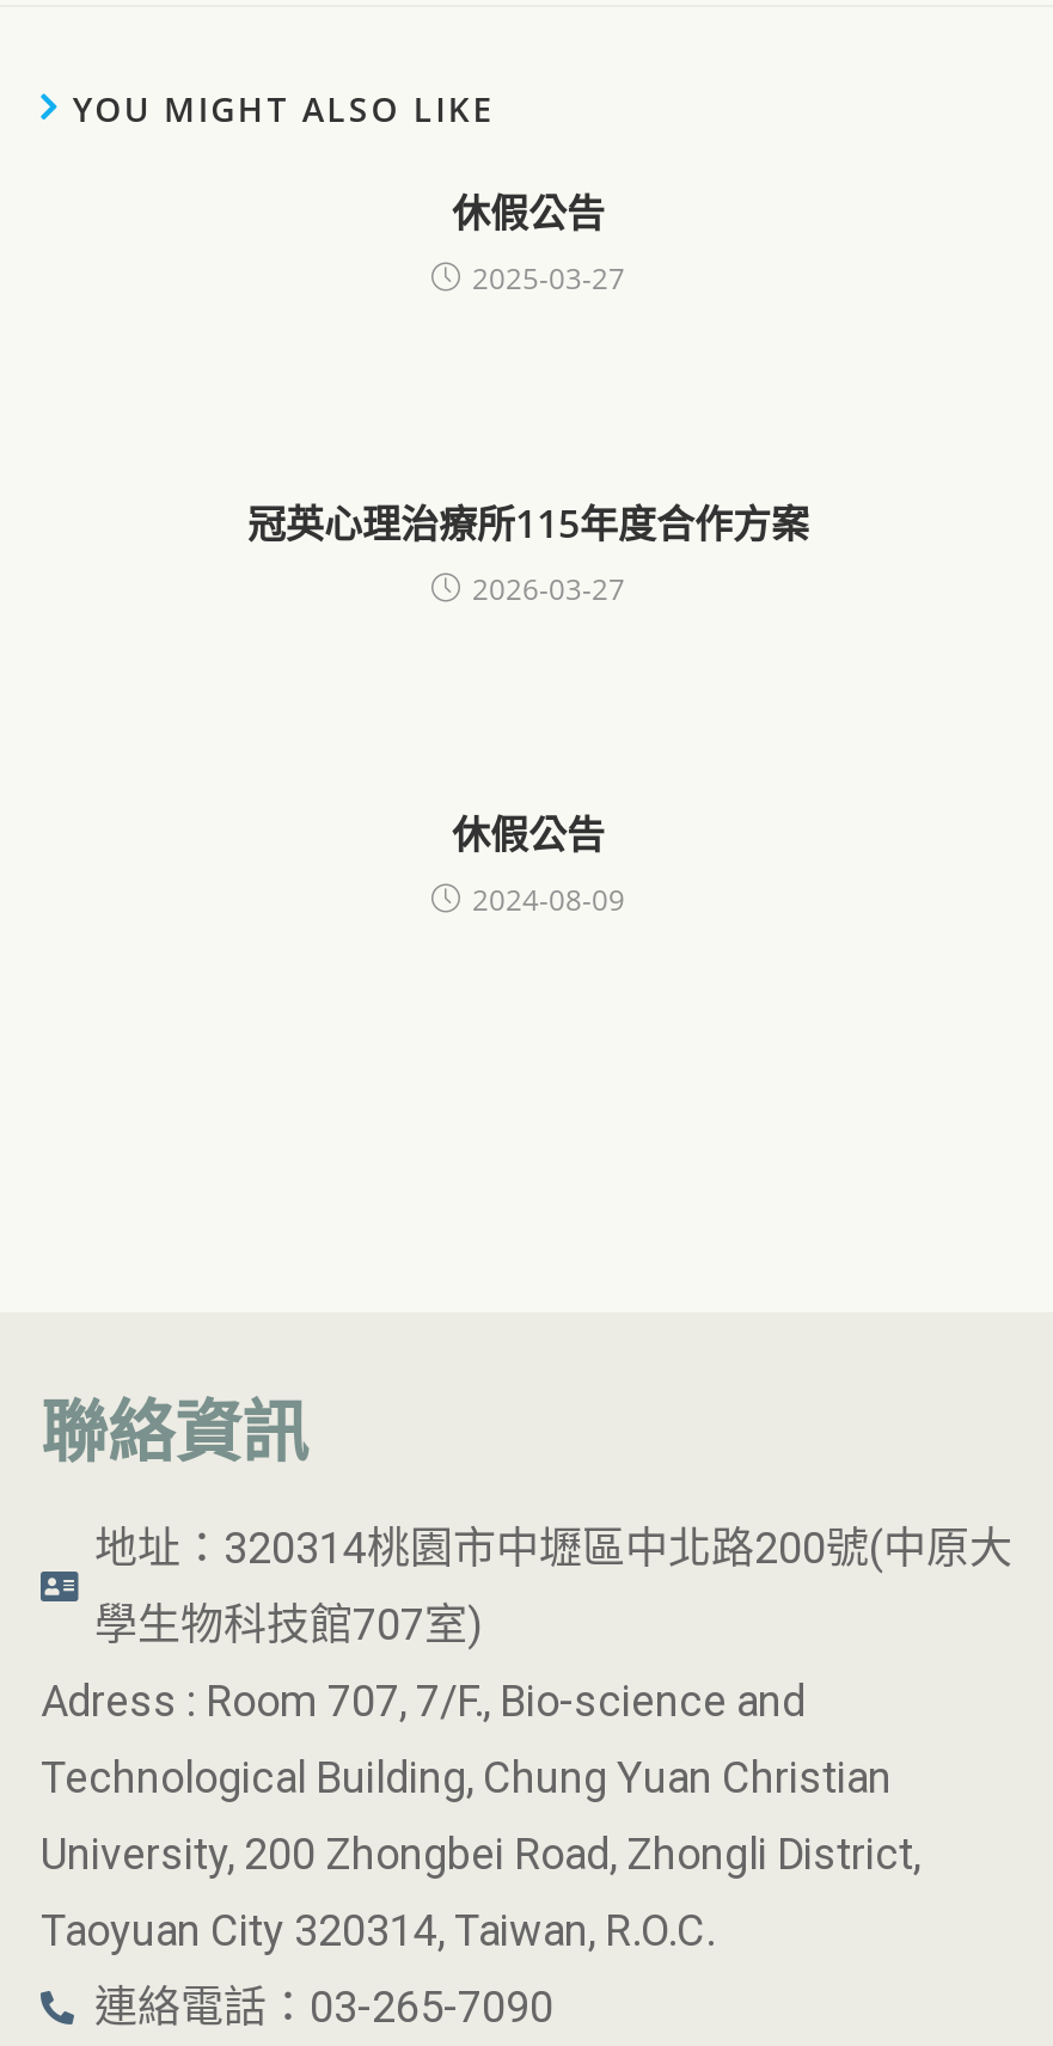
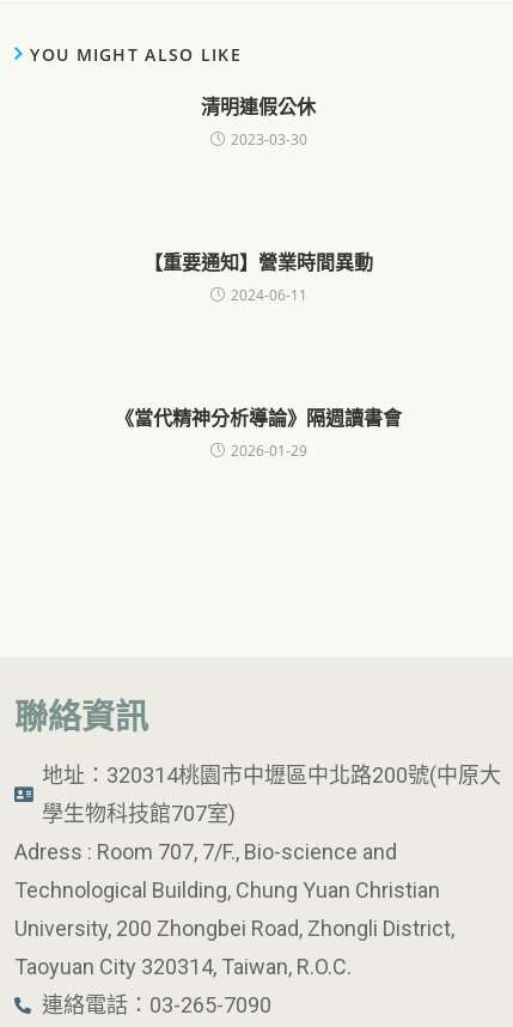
[452,186,625,299] 休假公告 | 2025-03-27 -> [201,93,316,150] 清明連假公休 | 2023-03-30
[247,497,809,609] 冠英心理治療所115年度合作方案 | 2026-03-27 -> [143,249,373,305] 【重要通知】營業時間異動 | 2024-06-11
[452,808,625,920] 休假公告 | 2024-08-09 -> [115,405,402,461] 《當代精神分析導論》隔週讀書會 | 2026-01-29

